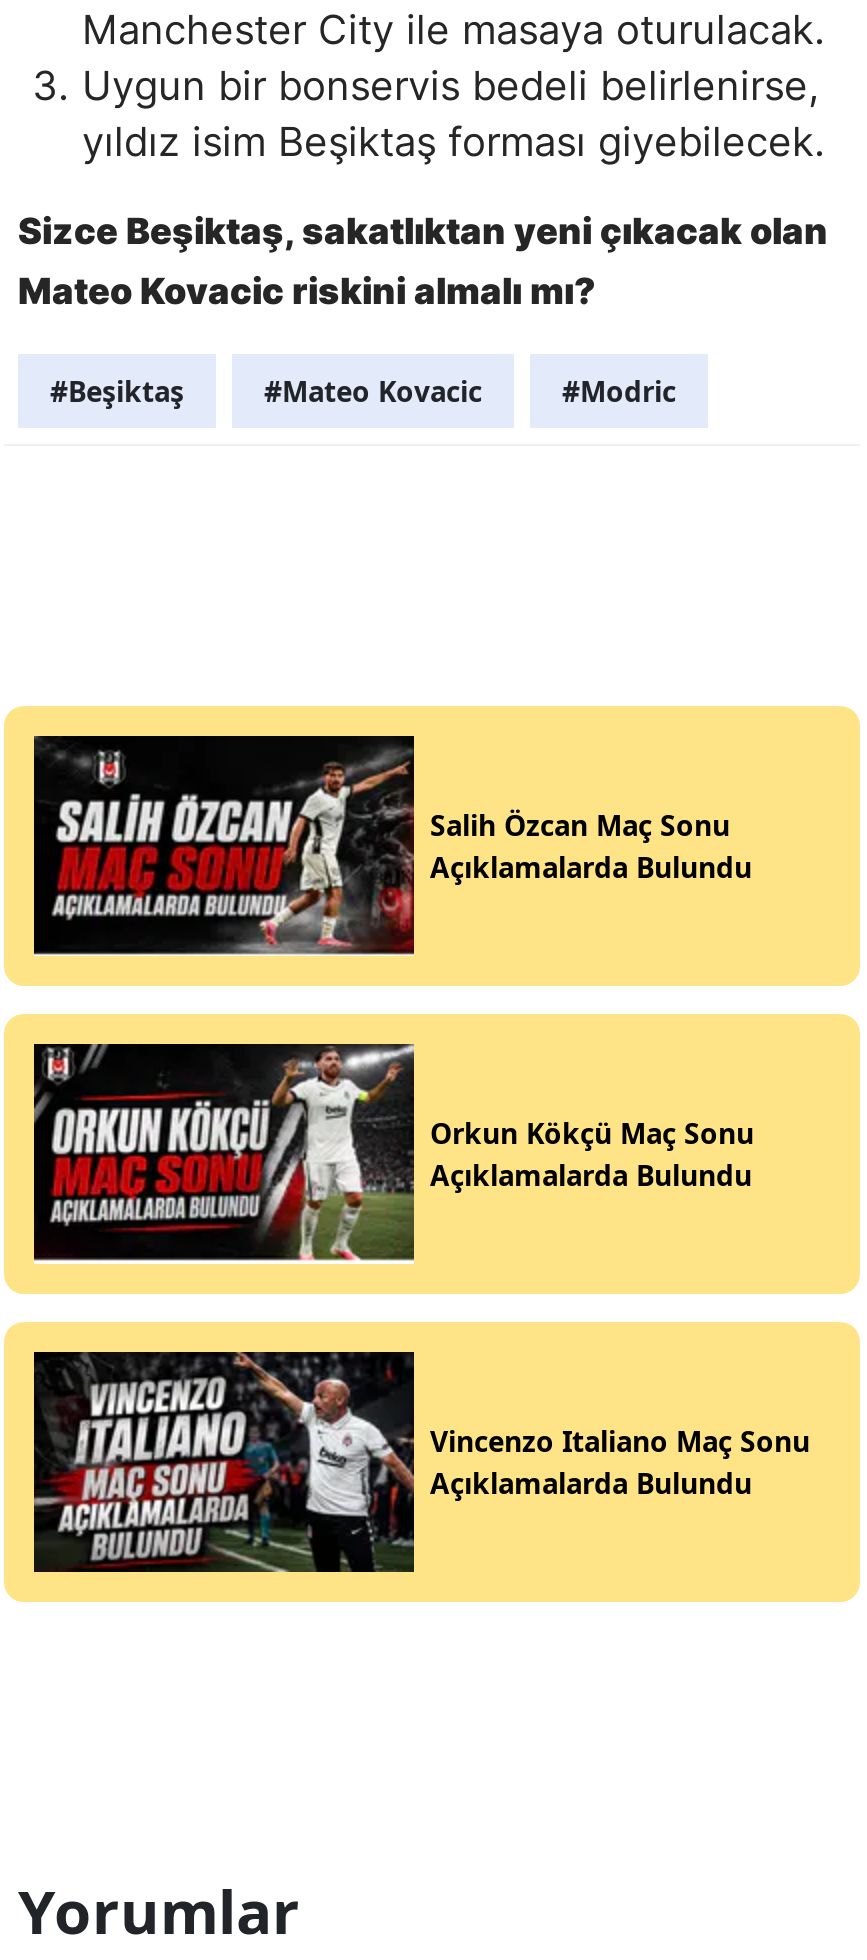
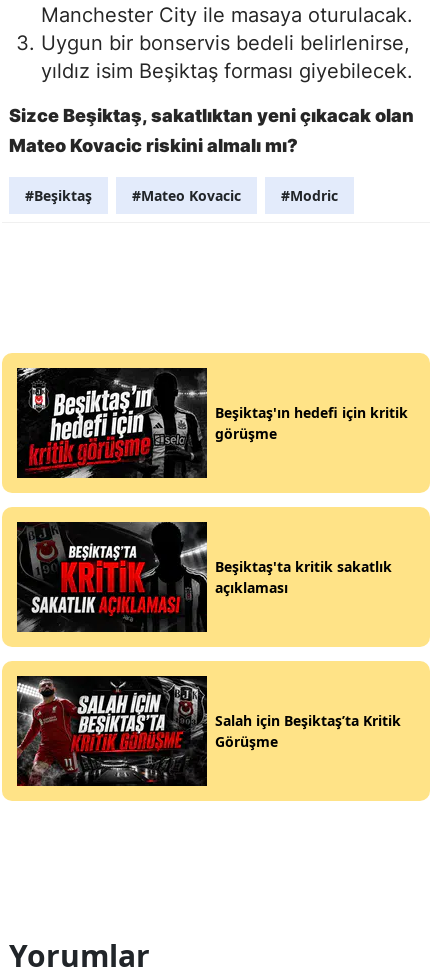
[36,734,752,958] [image] | Salih Özcan Maç Sonu | Açıklamalarda Bulundu -> [18,367,408,479] [image] | Beşiktaş'ın hedefi için kritik | görüşme
[34,1044,754,1266] [image] | Orkun Kökçü Maç Sonu | Açıklamalarda Bulundu -> [17,521,392,633] [image] | Beşiktaş'ta kritik sakatlık | açıklaması
[32,1352,810,1572] [image] | Vincenzo Italiano Maç Sonu | Açıklamalarda Bulundu -> [16,676,401,787] [image] | Salah için Beşiktaş’ta Kritik | Görüşme

